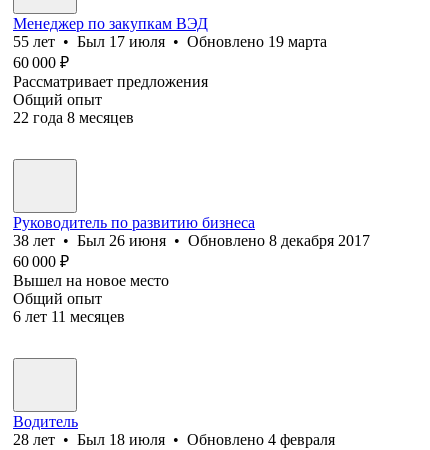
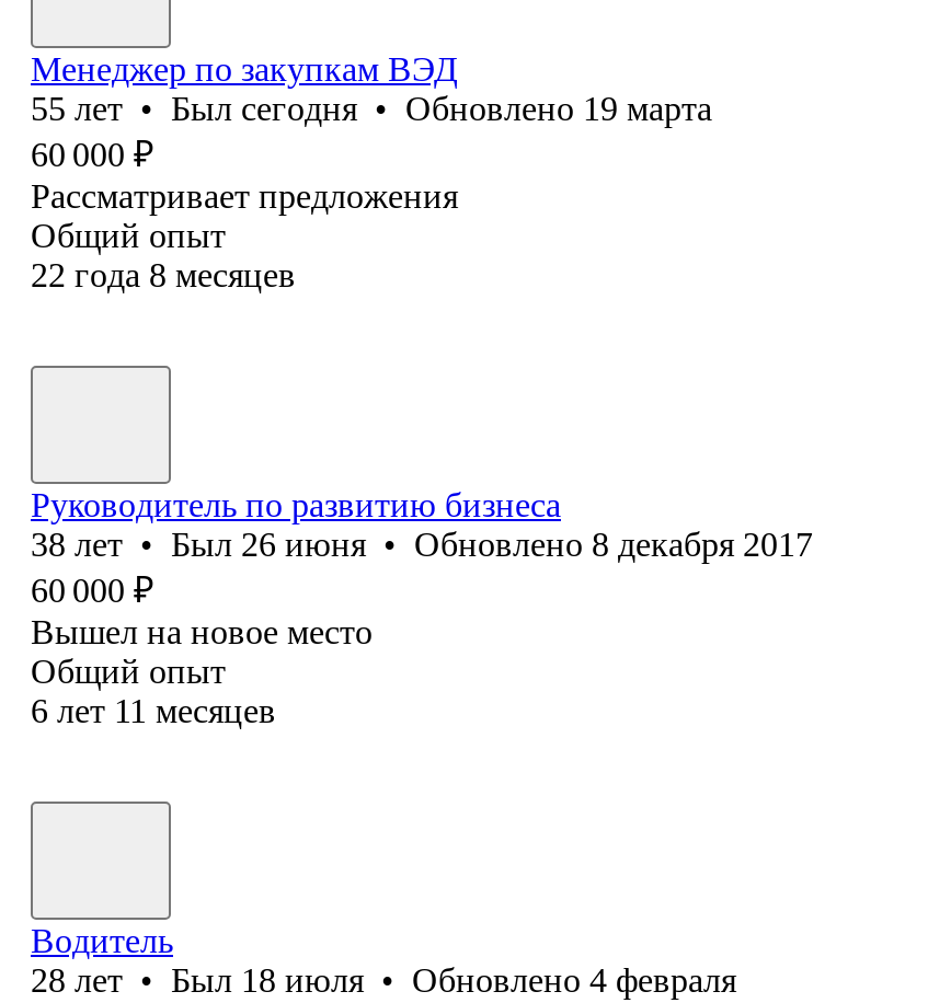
[13,33,327,50] 55 лет • Был 17 июля • Обновлено 19 марта -> [31,90,712,127] 55 лет • Был сегодня • Обновлено 19 марта

